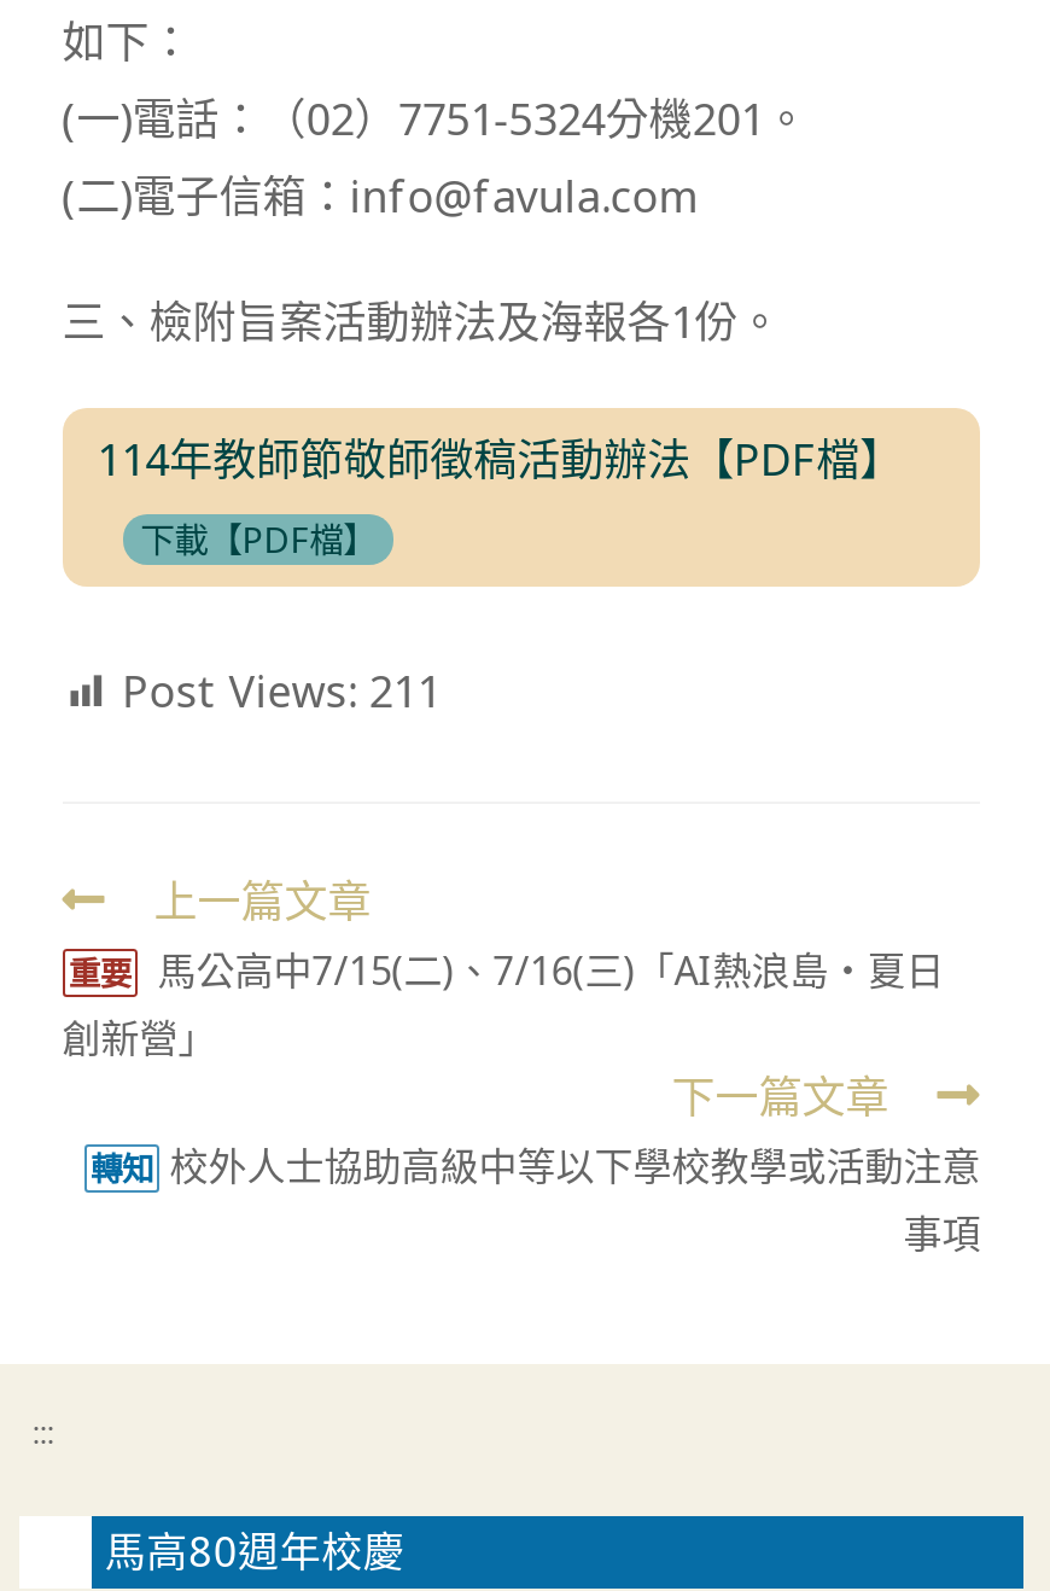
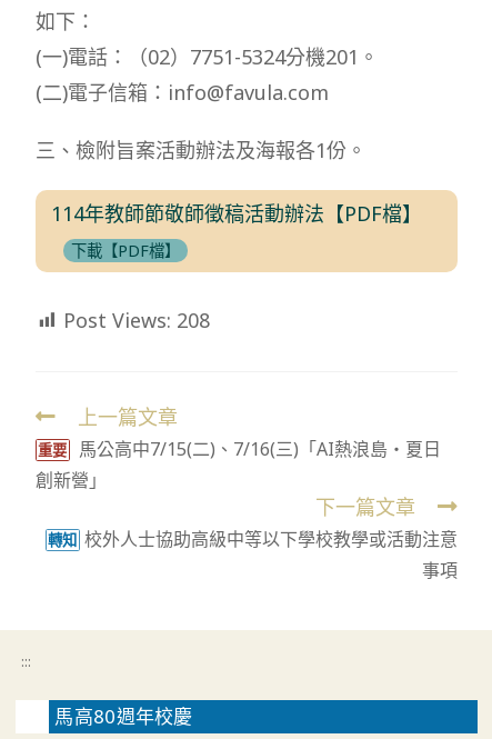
[123,662,441,720] Post Views: 211 -> [63,307,210,334] Post Views: 208

